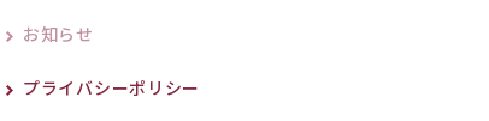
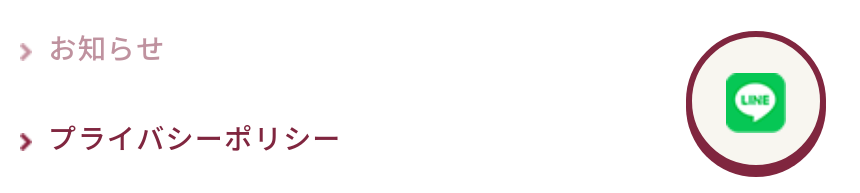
none -> [684,29,828,179] [image]

